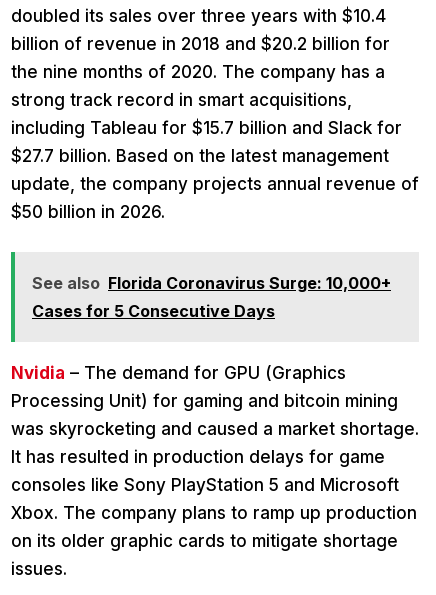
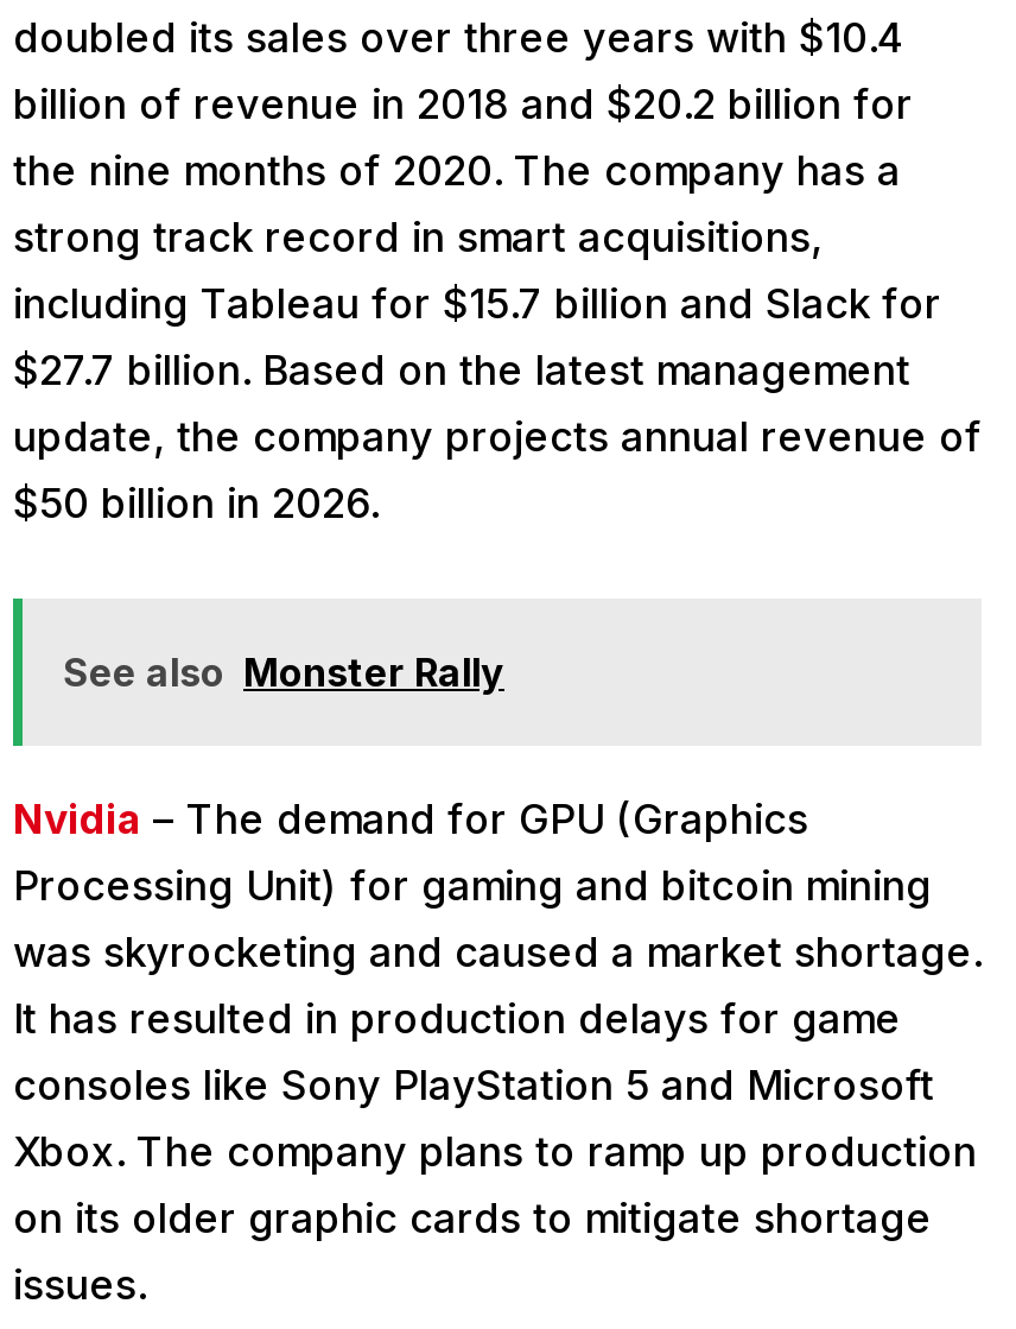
[32,273,391,321] See also Florida Coronavirus Surge: 10,000+ | Cases for 5 Consecutive Days -> [63,648,504,696] See also Monster Rally

